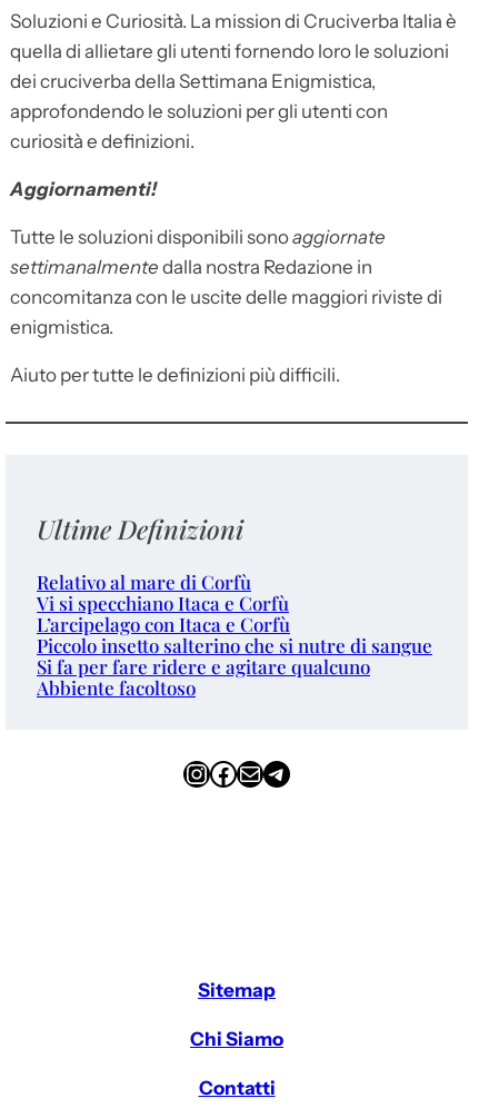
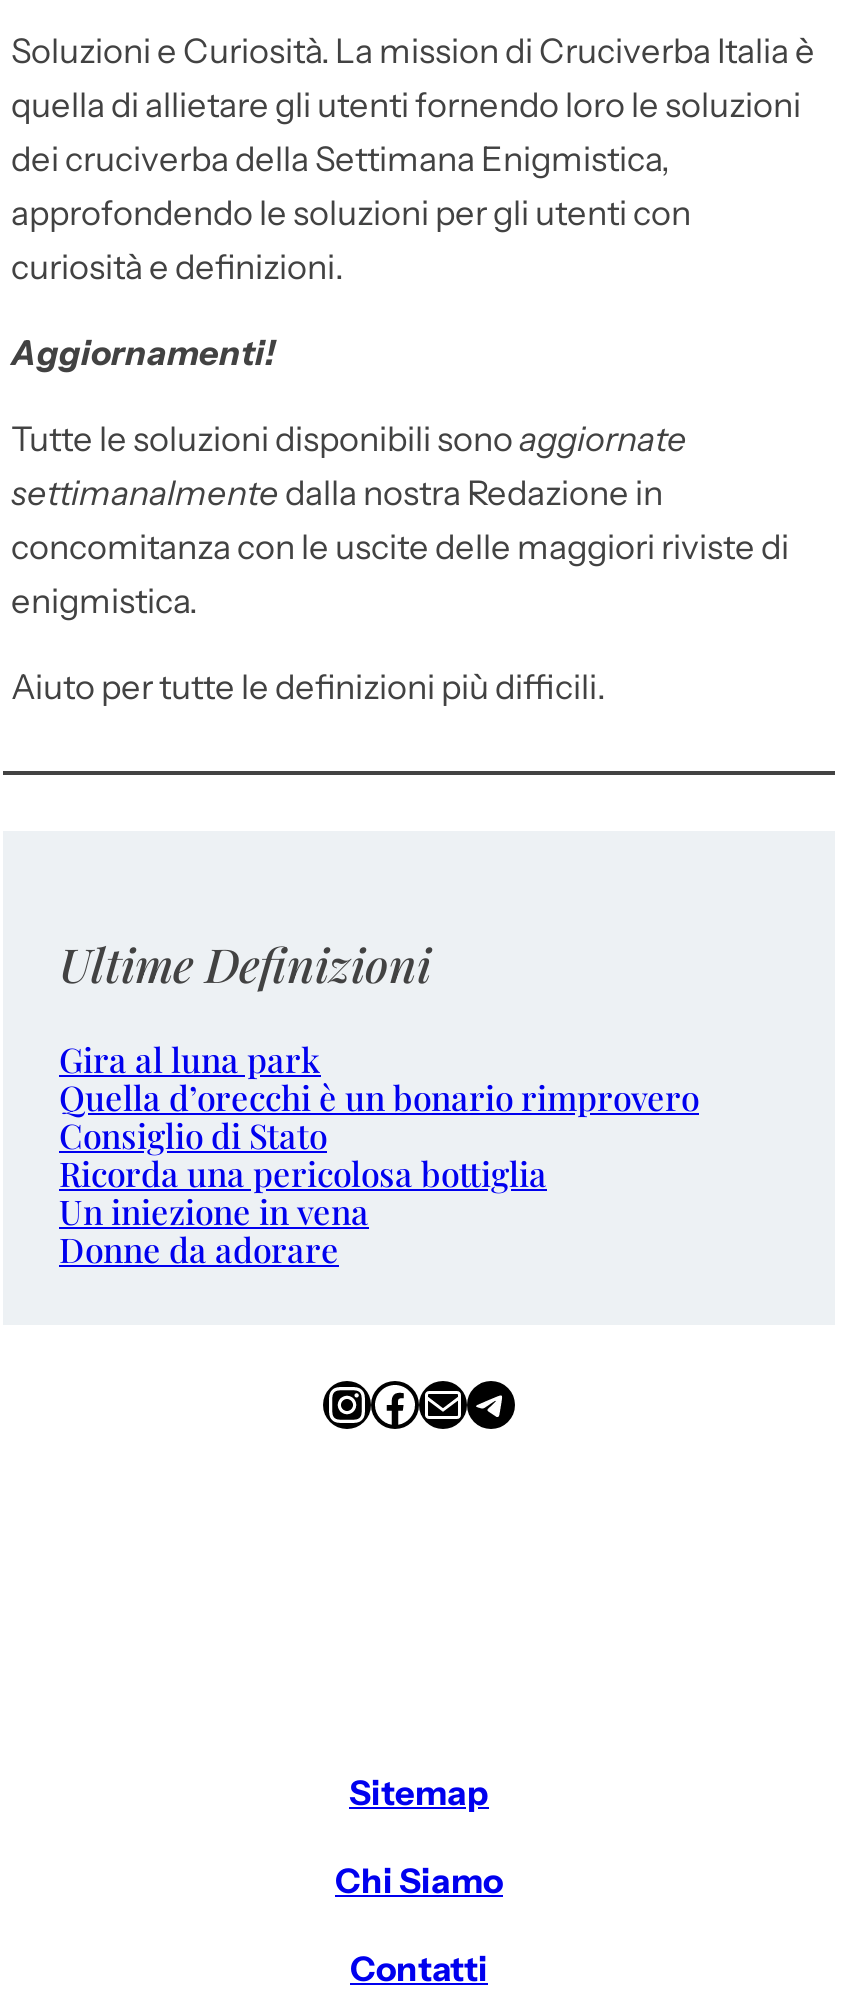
[37,570,432,700] Relativo al mare di Corfù | Vi si specchiano Itaca e Corfù | L’arcipelago con Itaca e Corfù | Piccolo insetto salterino che si nutre di sangue | Si fa per fare ridere e agitare qualcuno | Abbiente facoltoso -> [59,1037,699,1271] Gira al luna park | Quella d’orecchi è un bonario rimprovero | Consiglio di Stato | Ricorda una pericolosa bottiglia | Un iniezione in vena | Donne da adorare

